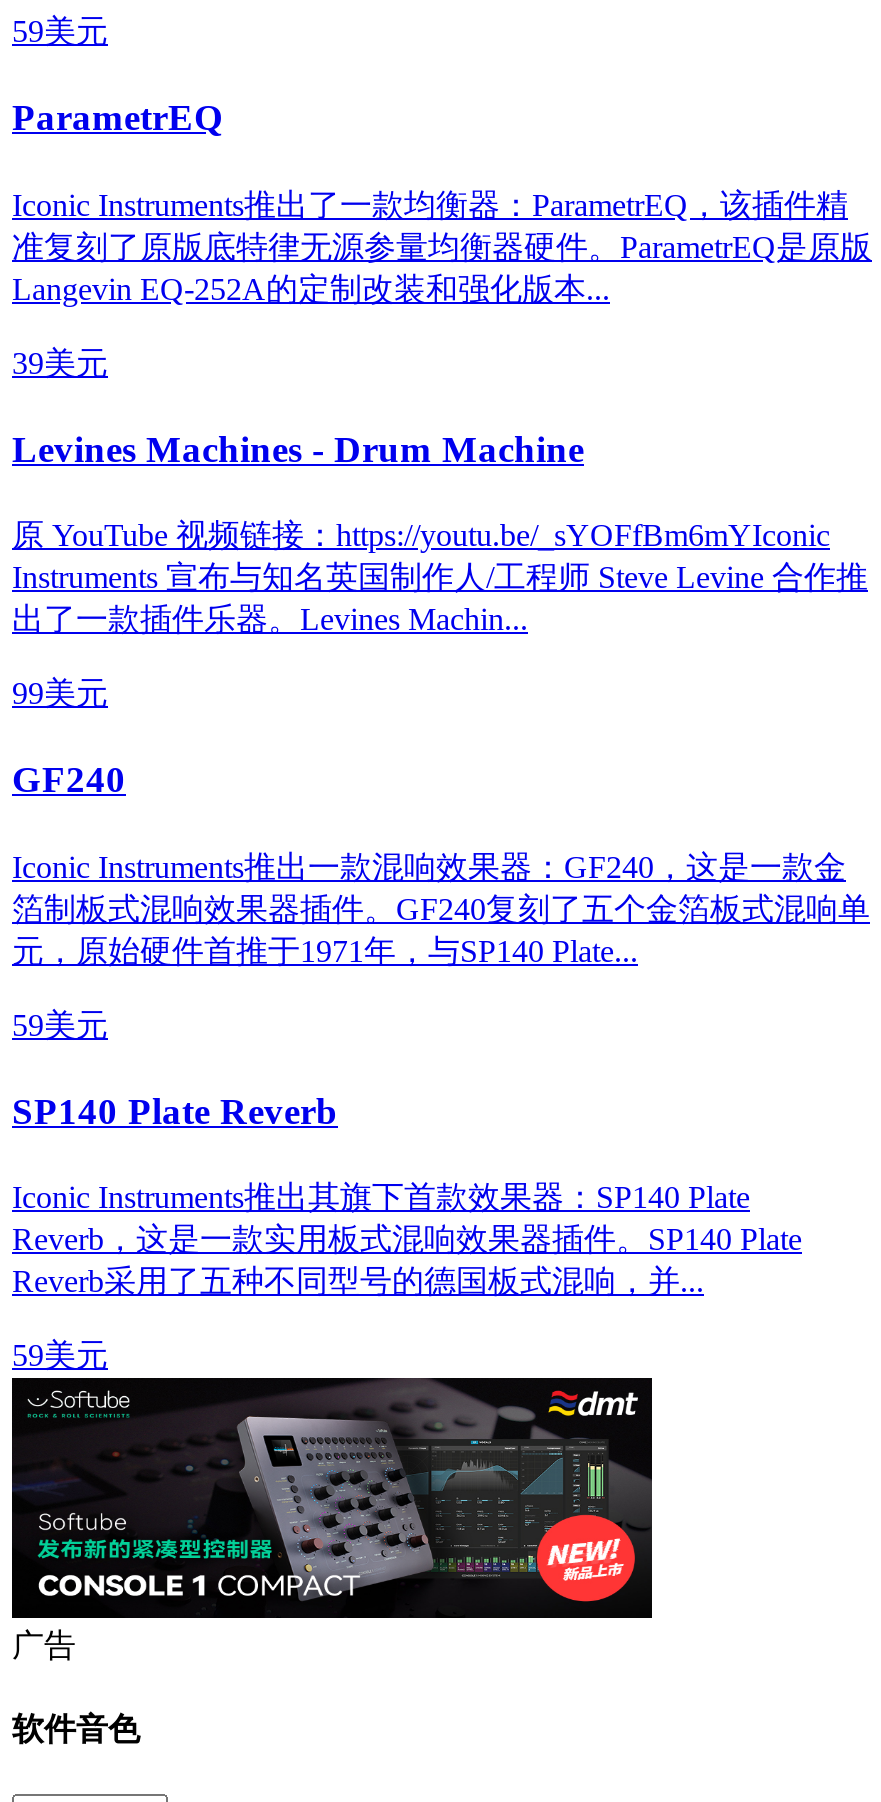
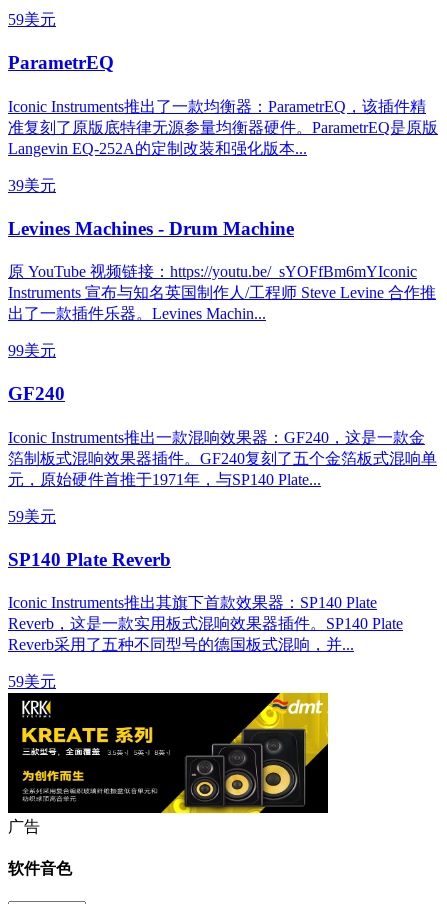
[12,1376,654,1620] [image] -> [10,692,329,814] [image]

